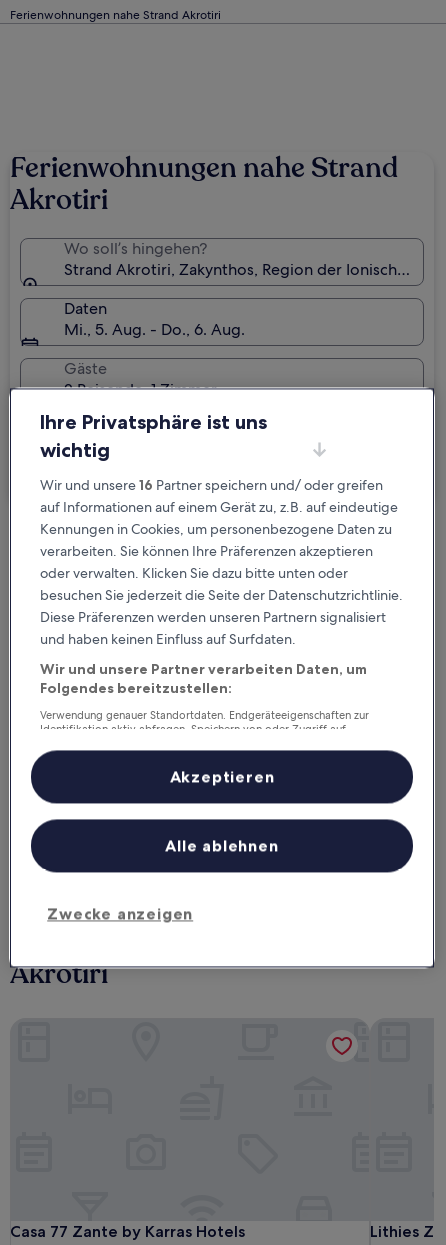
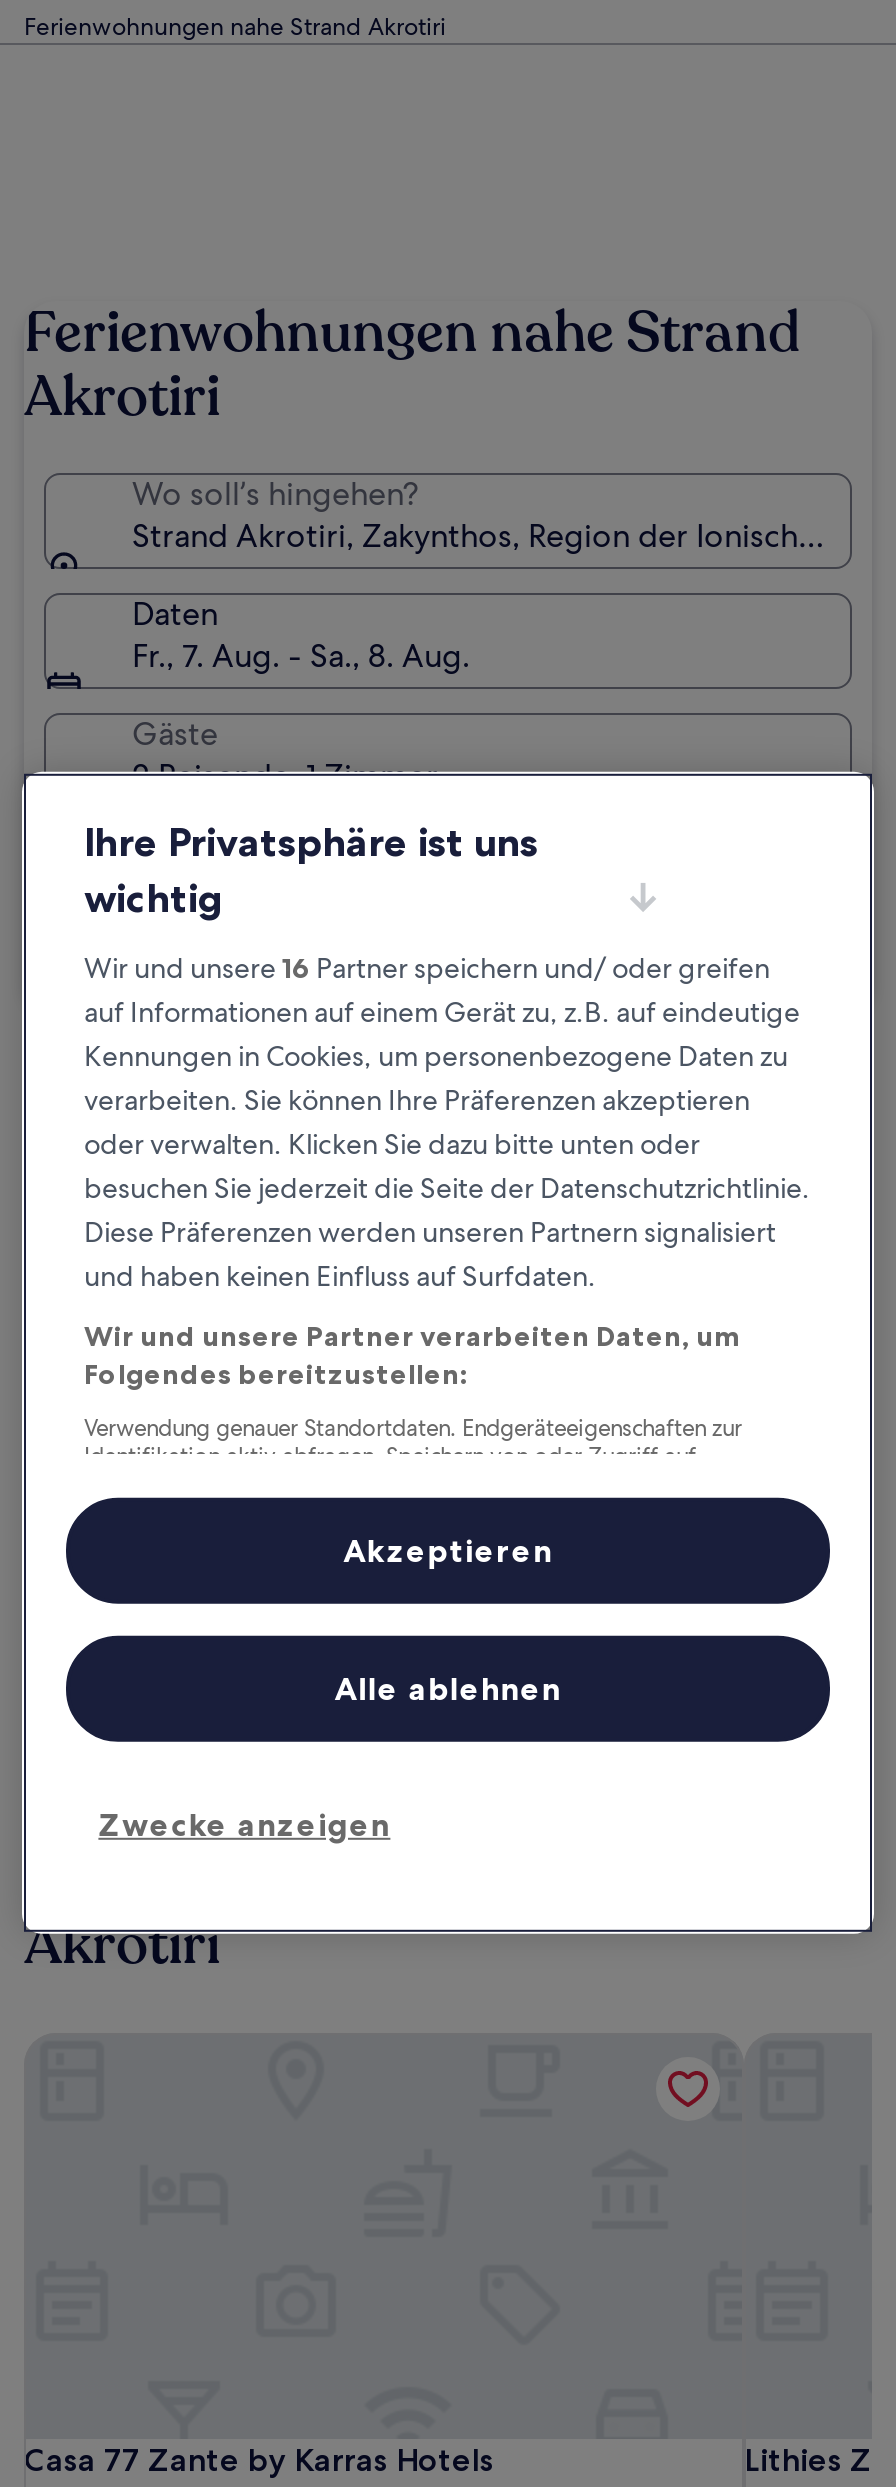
[64,319,245,340] Mi., 5. Aug. - Do., 6. Aug. -> [132,635,470,677] Fr., 7. Aug. - Sa., 8. Aug.

